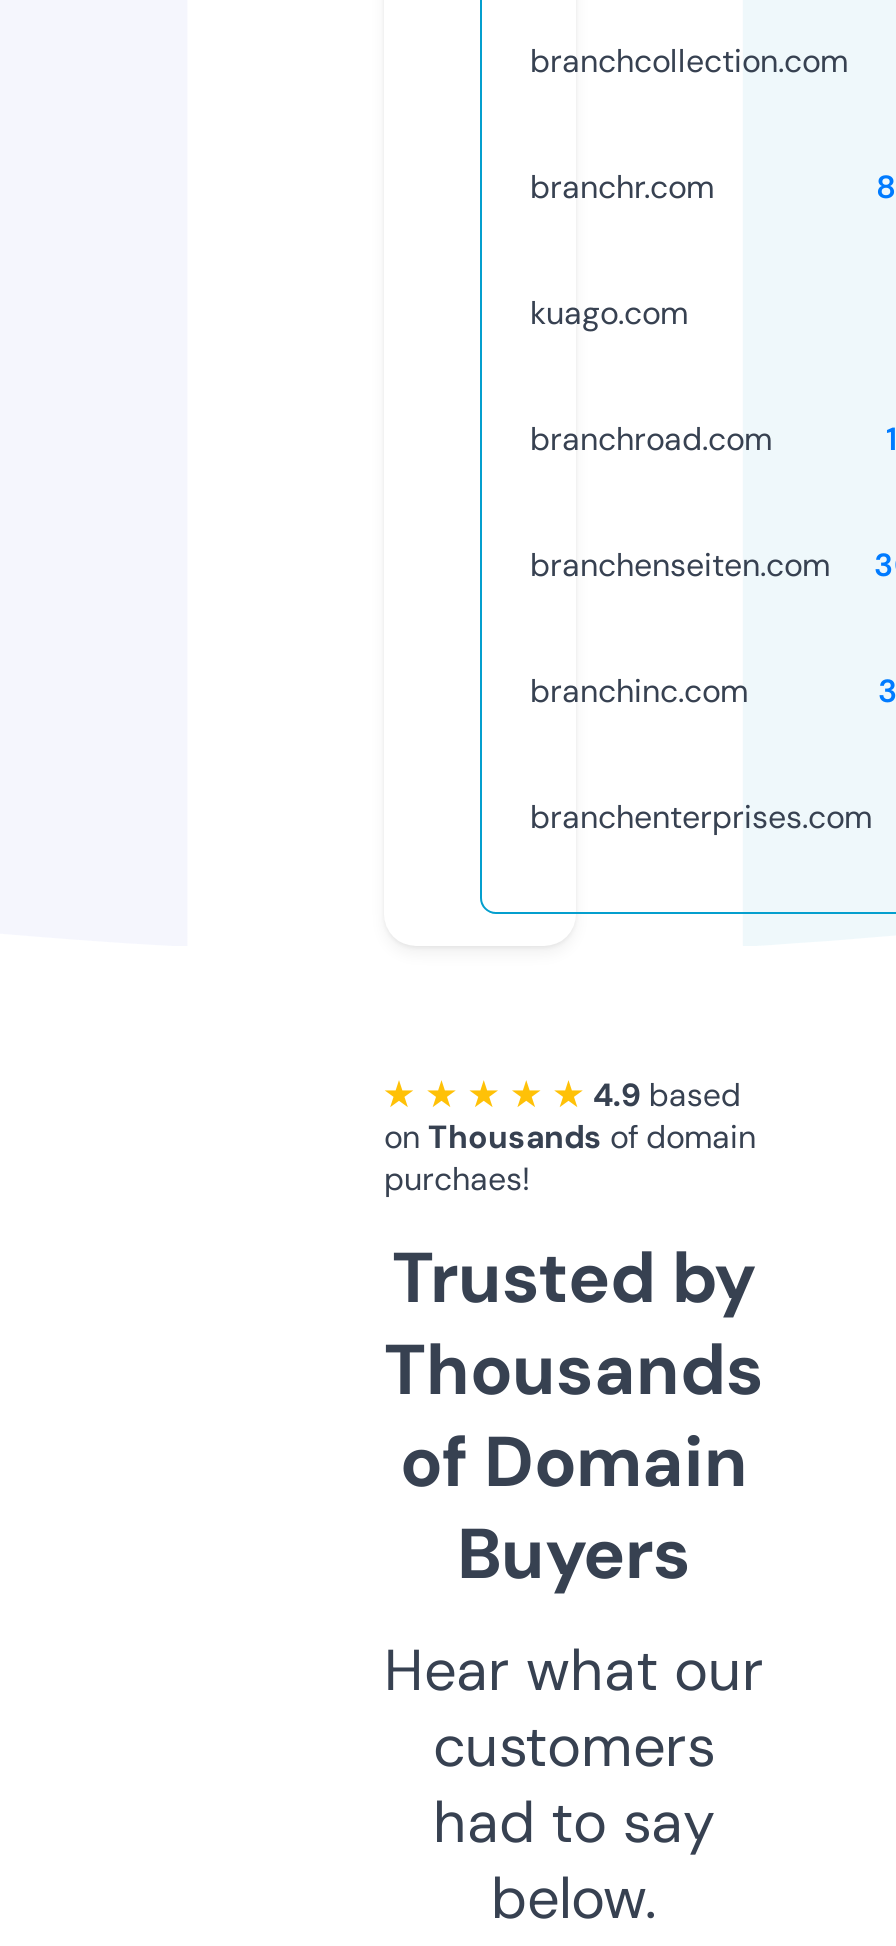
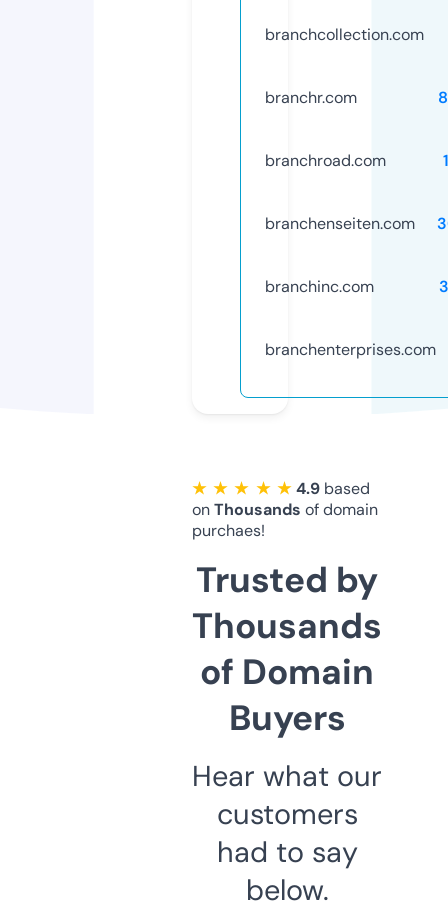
[530,292,688,334] kuago.com -> none

